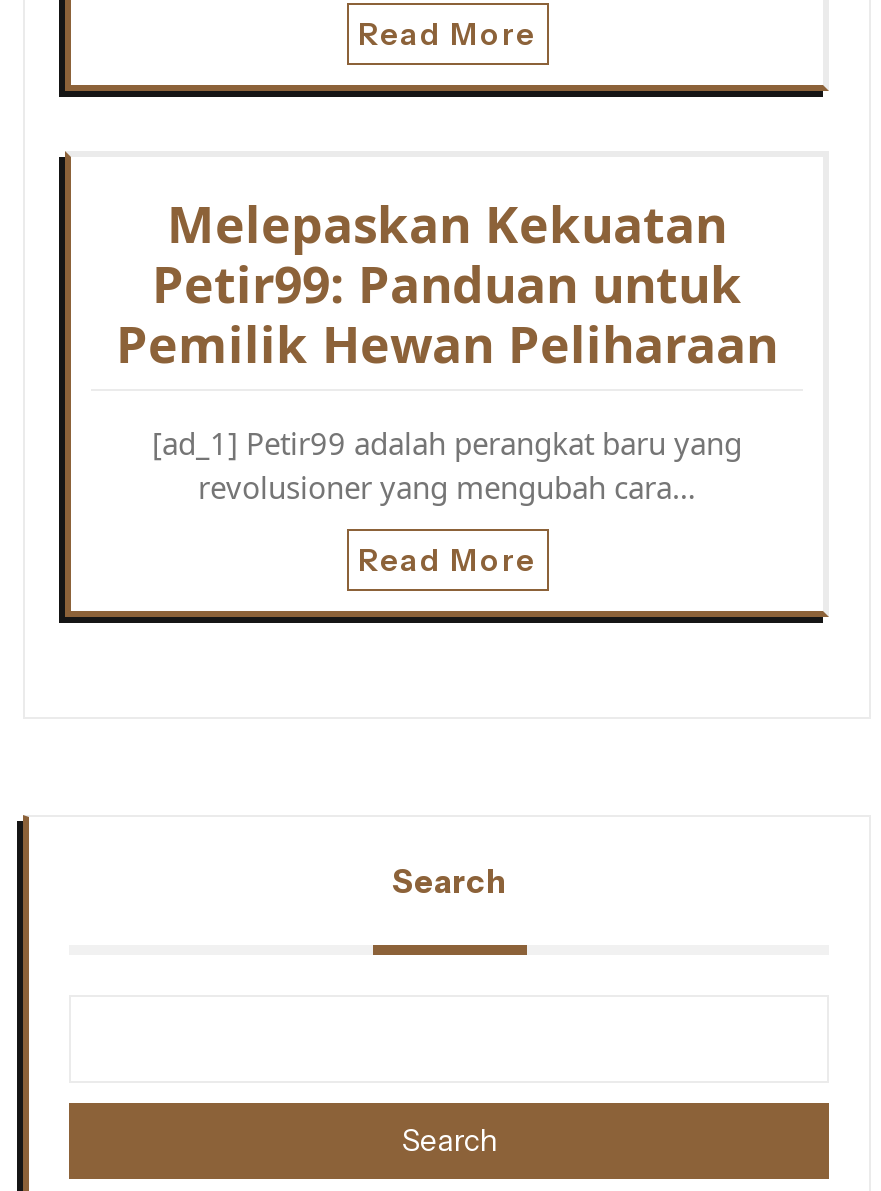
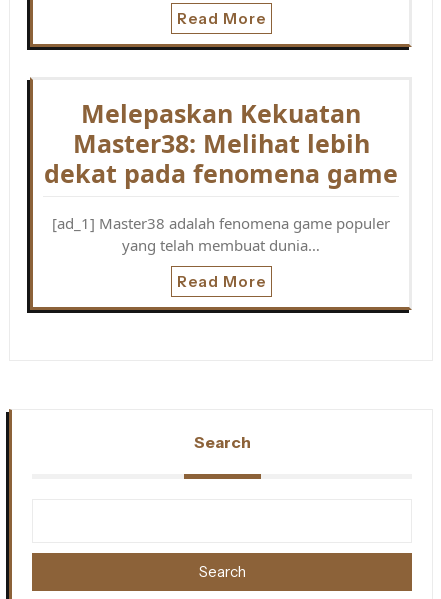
[116,249,778,377] Petir99: Panduan untuk | Pemilik Hewan Peliharaan -> [44,126,398,190] Master38: Melihat lebih | dekat pada fenomena game
[152,423,742,507] [ad_1] Petir99 adalah perangkat baru yang | revolusioner yang mengubah cara… -> [52,213,390,255] [ad_1] Master38 adalah fenomena game populer | yang telah membuat dunia…

